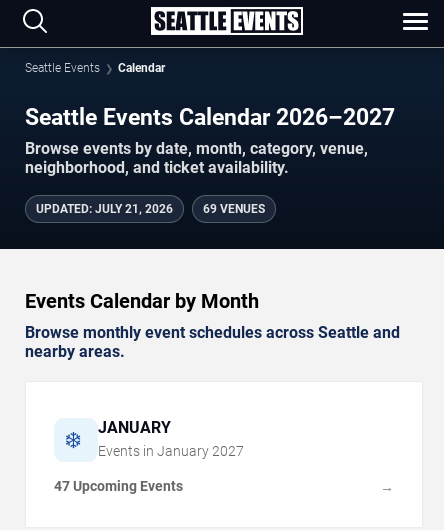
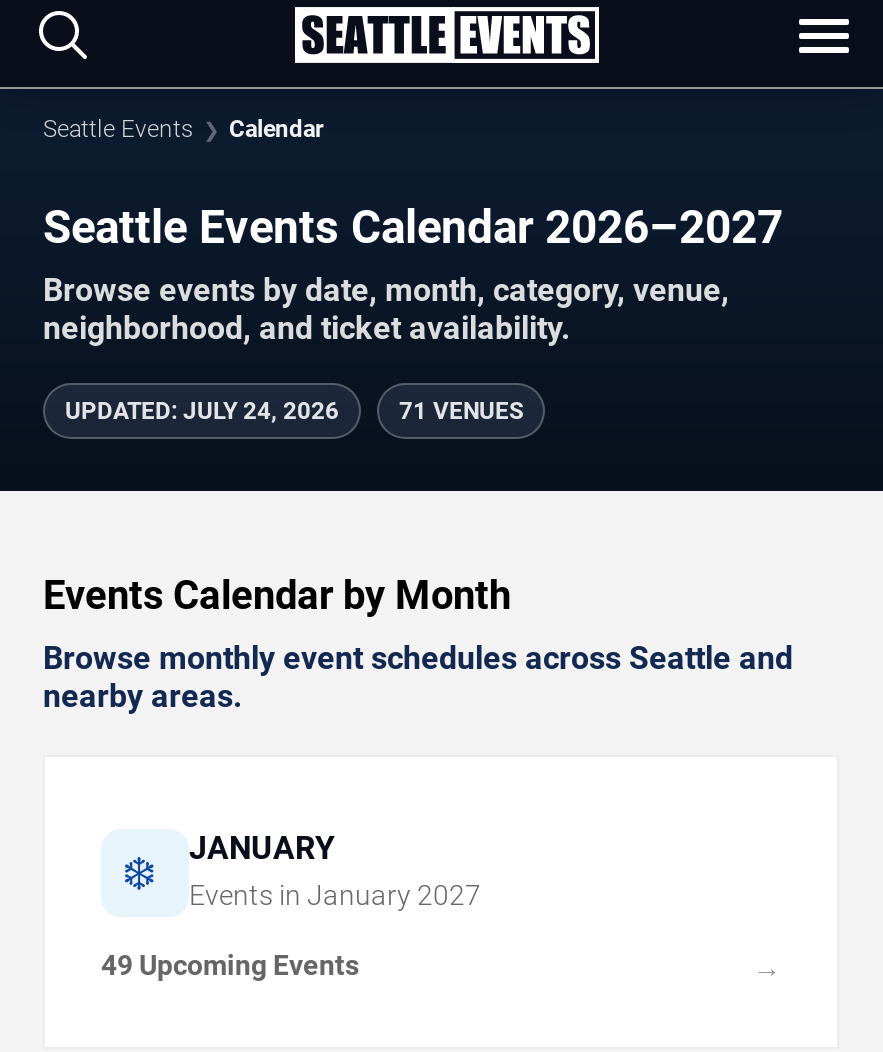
[36,202,173,216] UPDATED: JULY 21, 2026 -> [65,398,339,426] UPDATED: JULY 24, 2026
[203,202,265,216] 69 VENUES -> [399,398,523,426] 71 VENUES
[54,478,183,494] 47 Upcoming Events -> [101,950,359,982] 49 Upcoming Events

